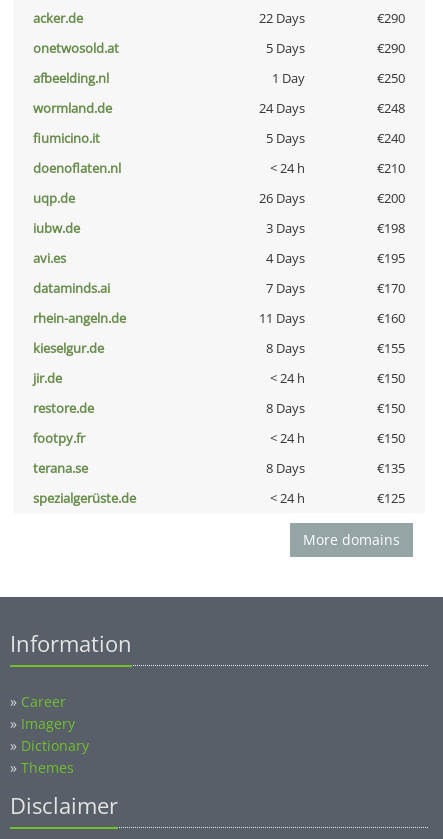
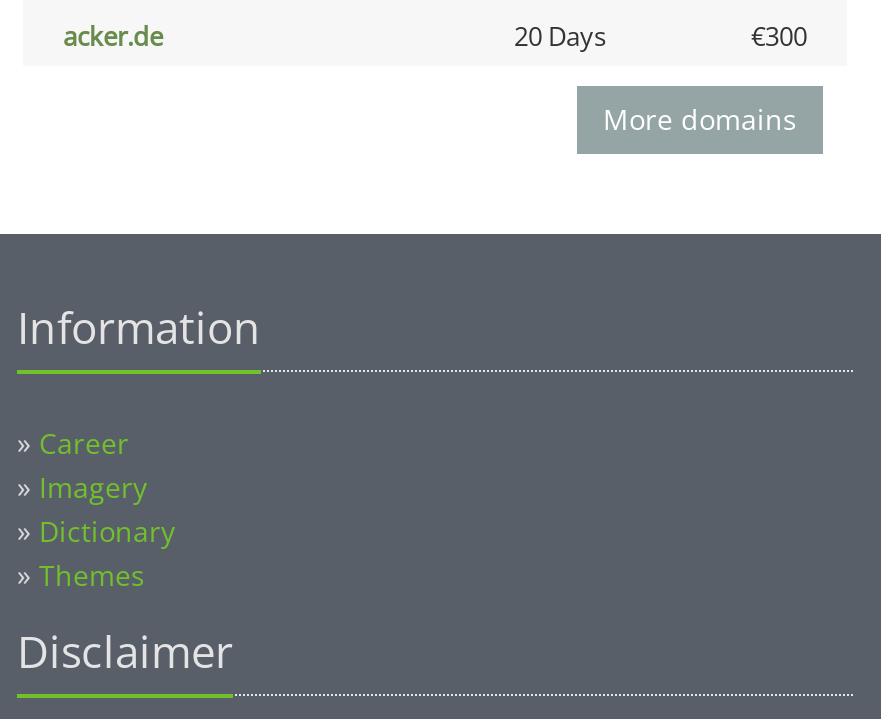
[33,9,405,507] 22 Days | €290 | onetwosold.at | 5 Days | €290 | afbeelding.nl | 1 Day | €250 | wormland.de | 24 Days | €248 | fiumicino.it | 5 Days | €240 | doenoflaten.nl | < 24 h | €210 | uqp.de | 26 Days | €200 | iubw.de | 3 Days | €198 | avi.es | 4 Days | €195 | dataminds.ai | 7 Days | €170 | rhein-angeln.de | 11 Days | €160 | kieselgur.de | 8 Days | €155 | jir.de | < 24 h | €150 | restore.de | 8 Days | €150 | footpy.fr | < 24 h | €150 | terana.se | 8 Days | €135 | spezialgerüste.de | < 24 h | €125 -> [514,18,807,54] 20 Days | €300

